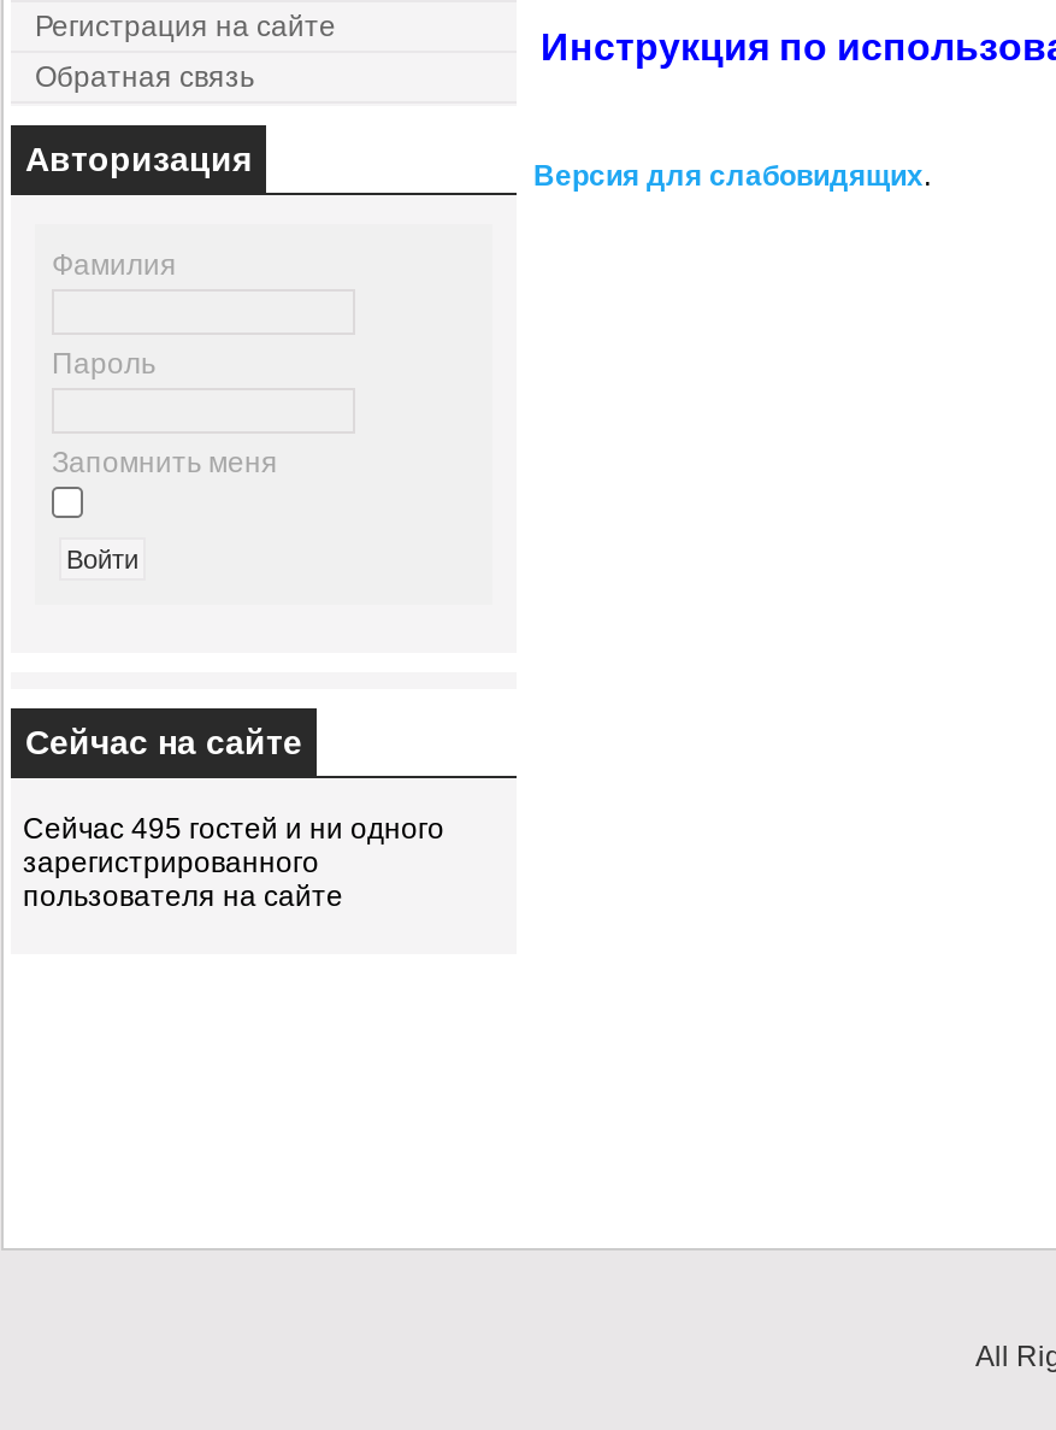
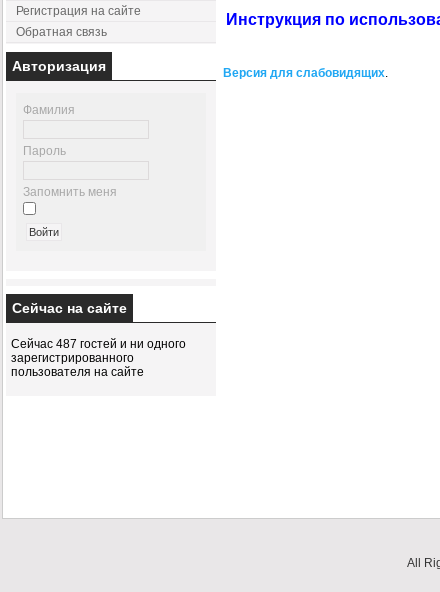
[23,812,444,846] Сейчас 495 гостей и ни одного -> [11,337,186,351] Сейчас 487 гостей и ни одного

